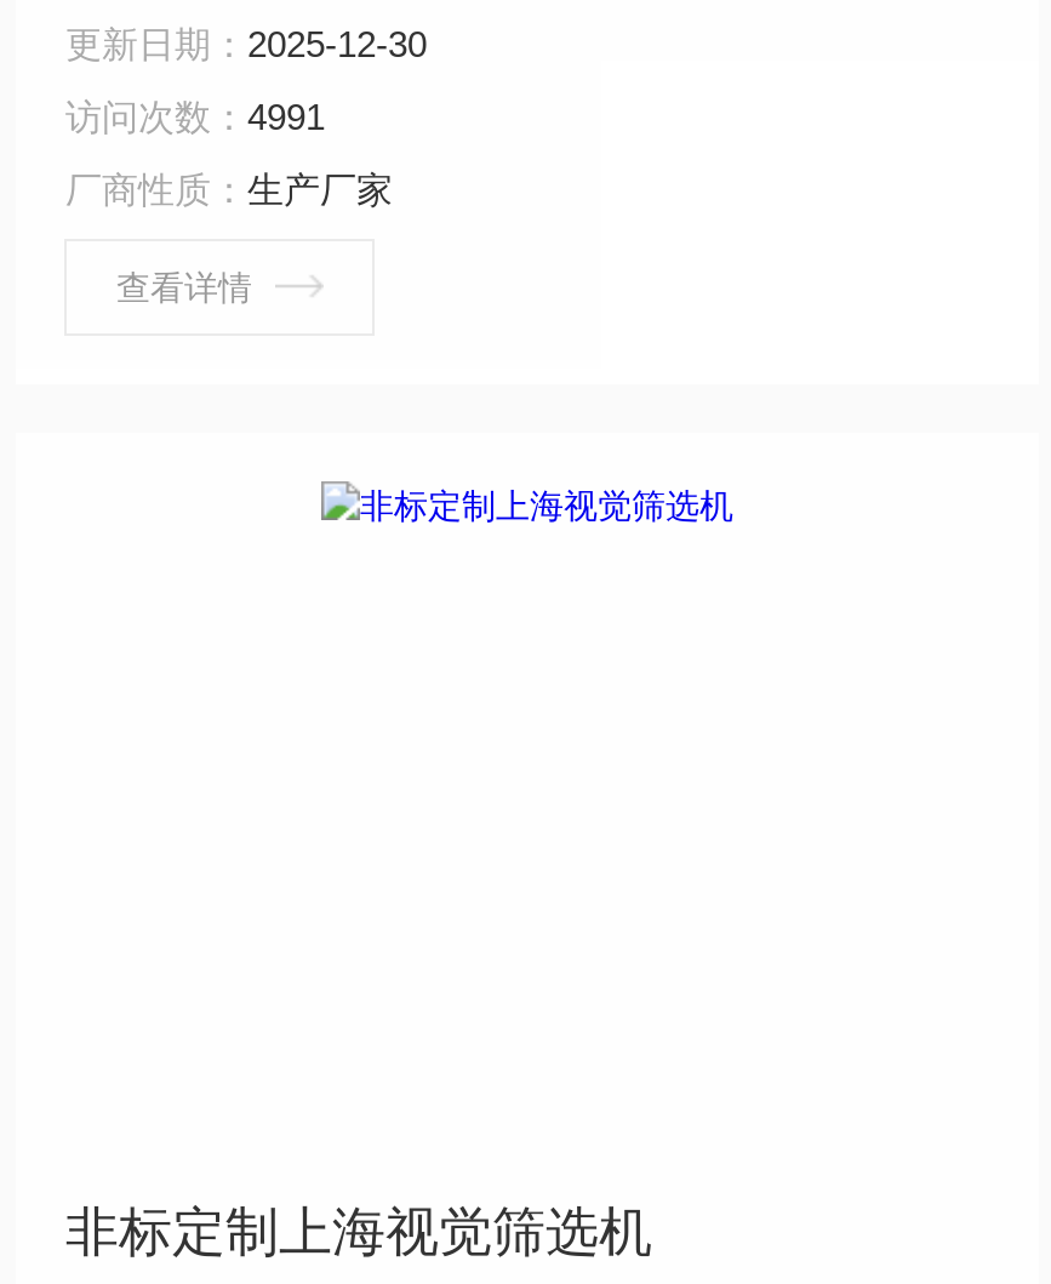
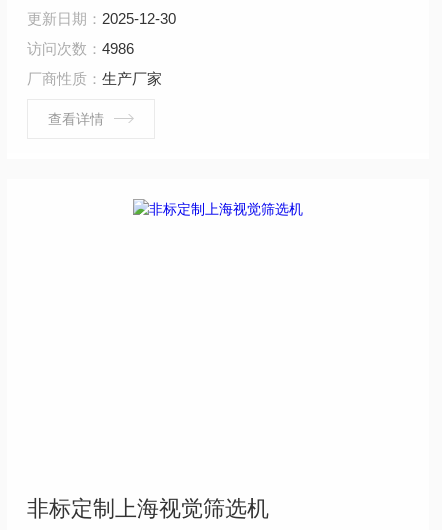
[65,96,325,137] 访问次数：4991 -> [27,40,134,57] 访问次数：4986

